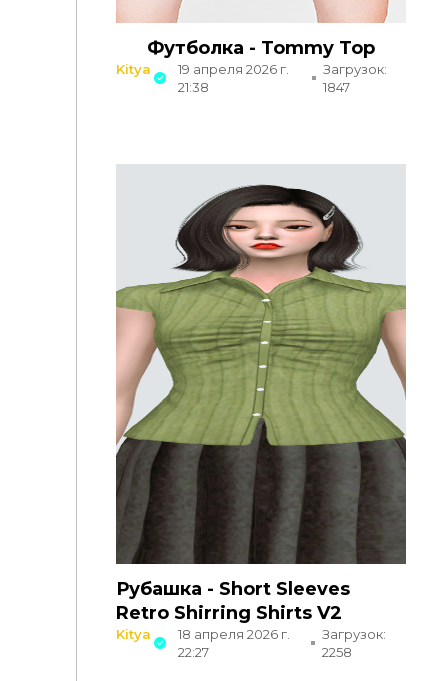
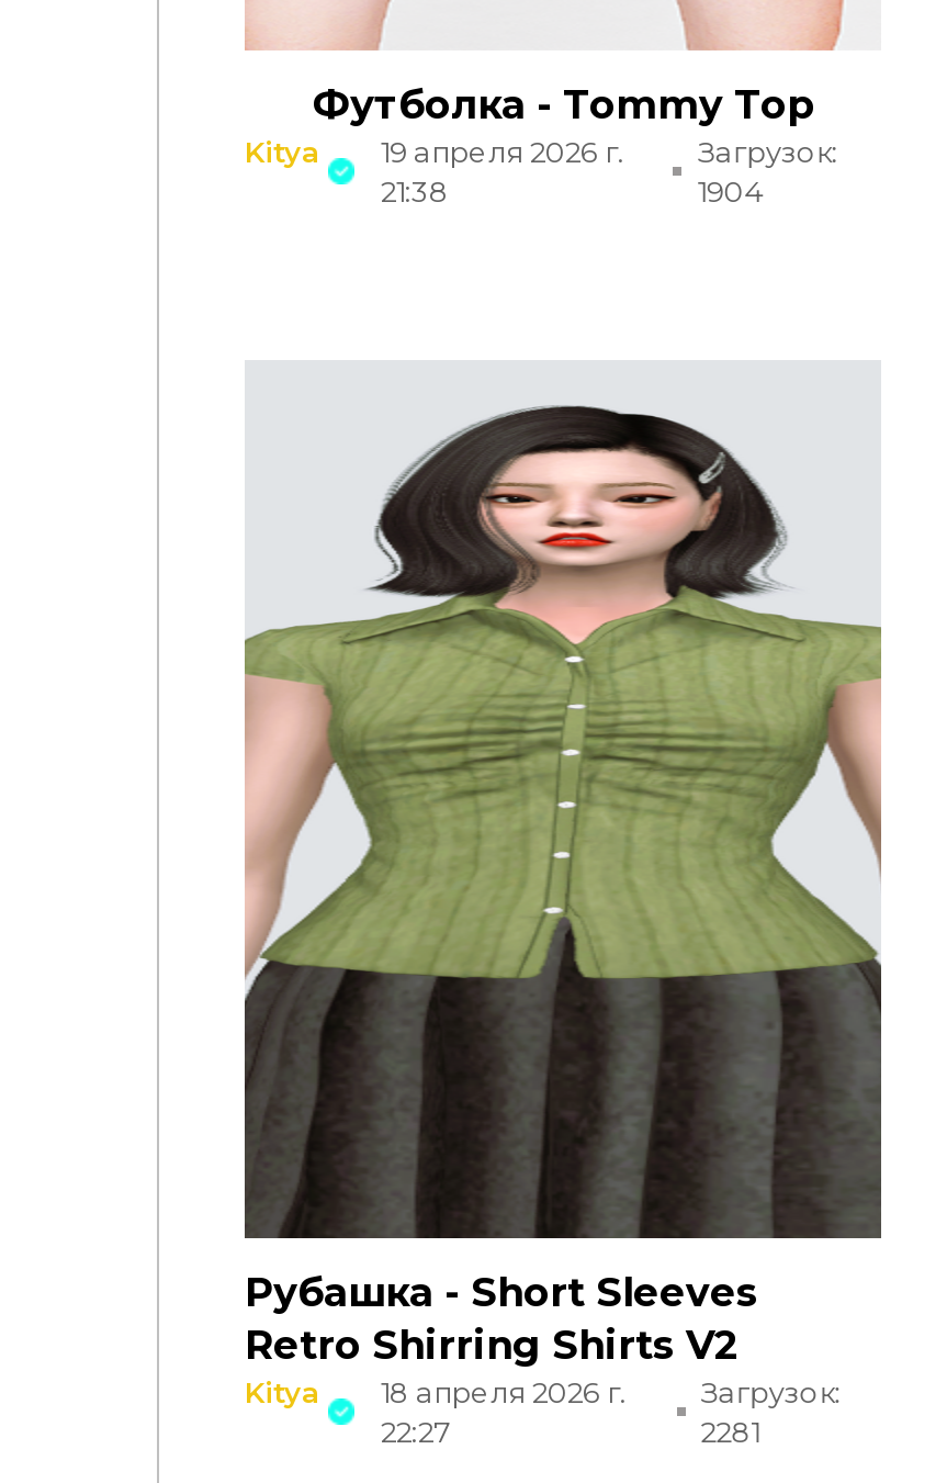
[323,79,350,95] 1847 -> [697,173,761,209] 1904
[322,644,352,660] 2258 -> [701,1414,760,1449] 2281

